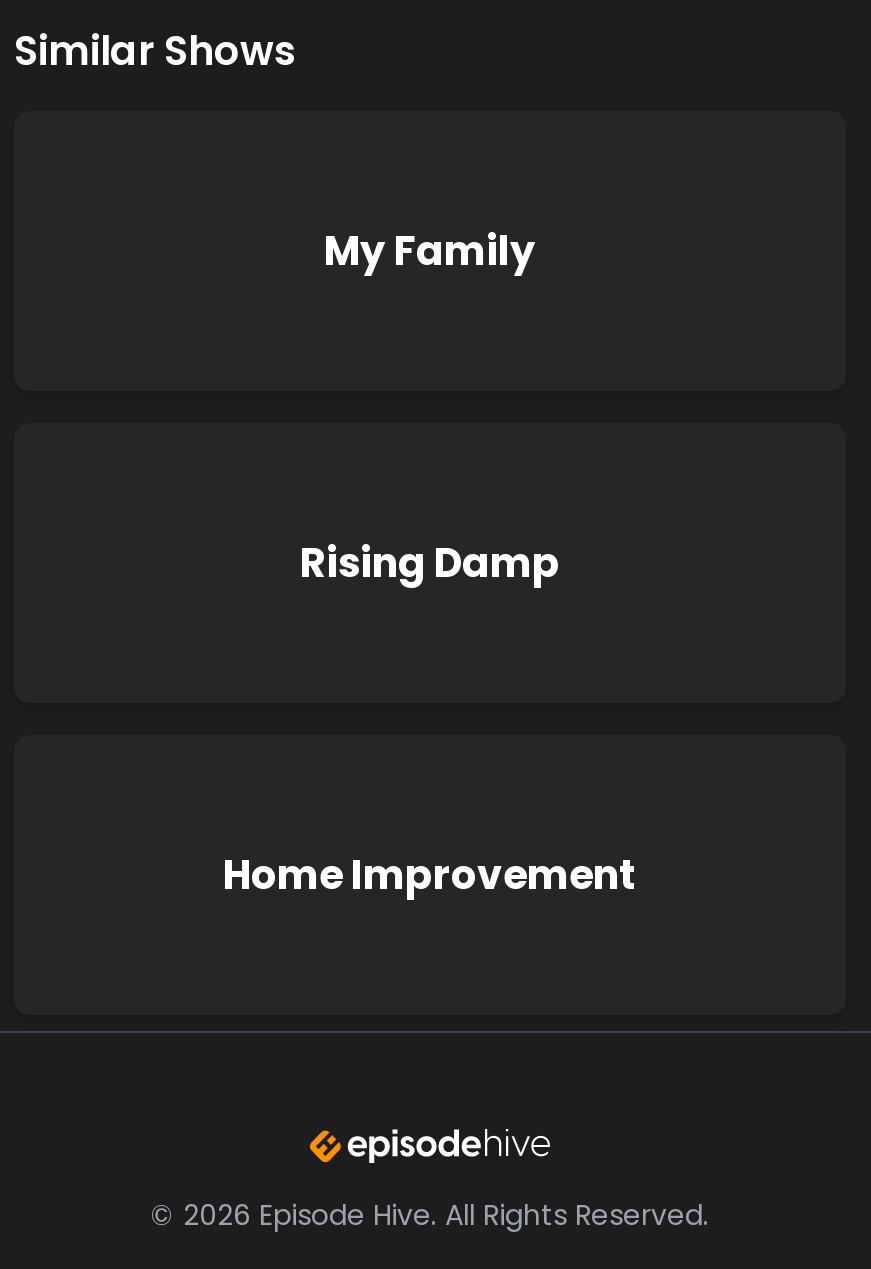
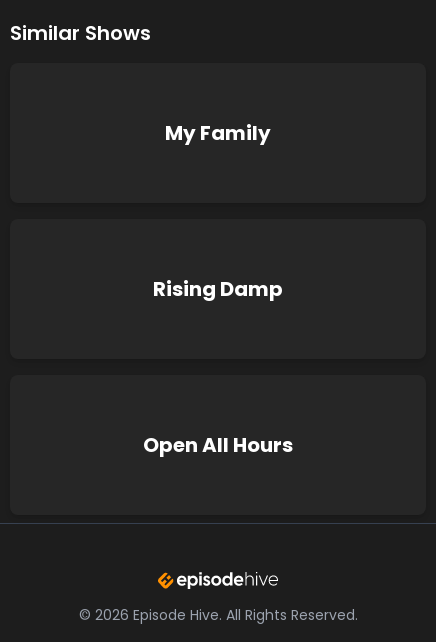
[223,847,637,903] Home Improvement -> [143,431,293,459] Open All Hours

